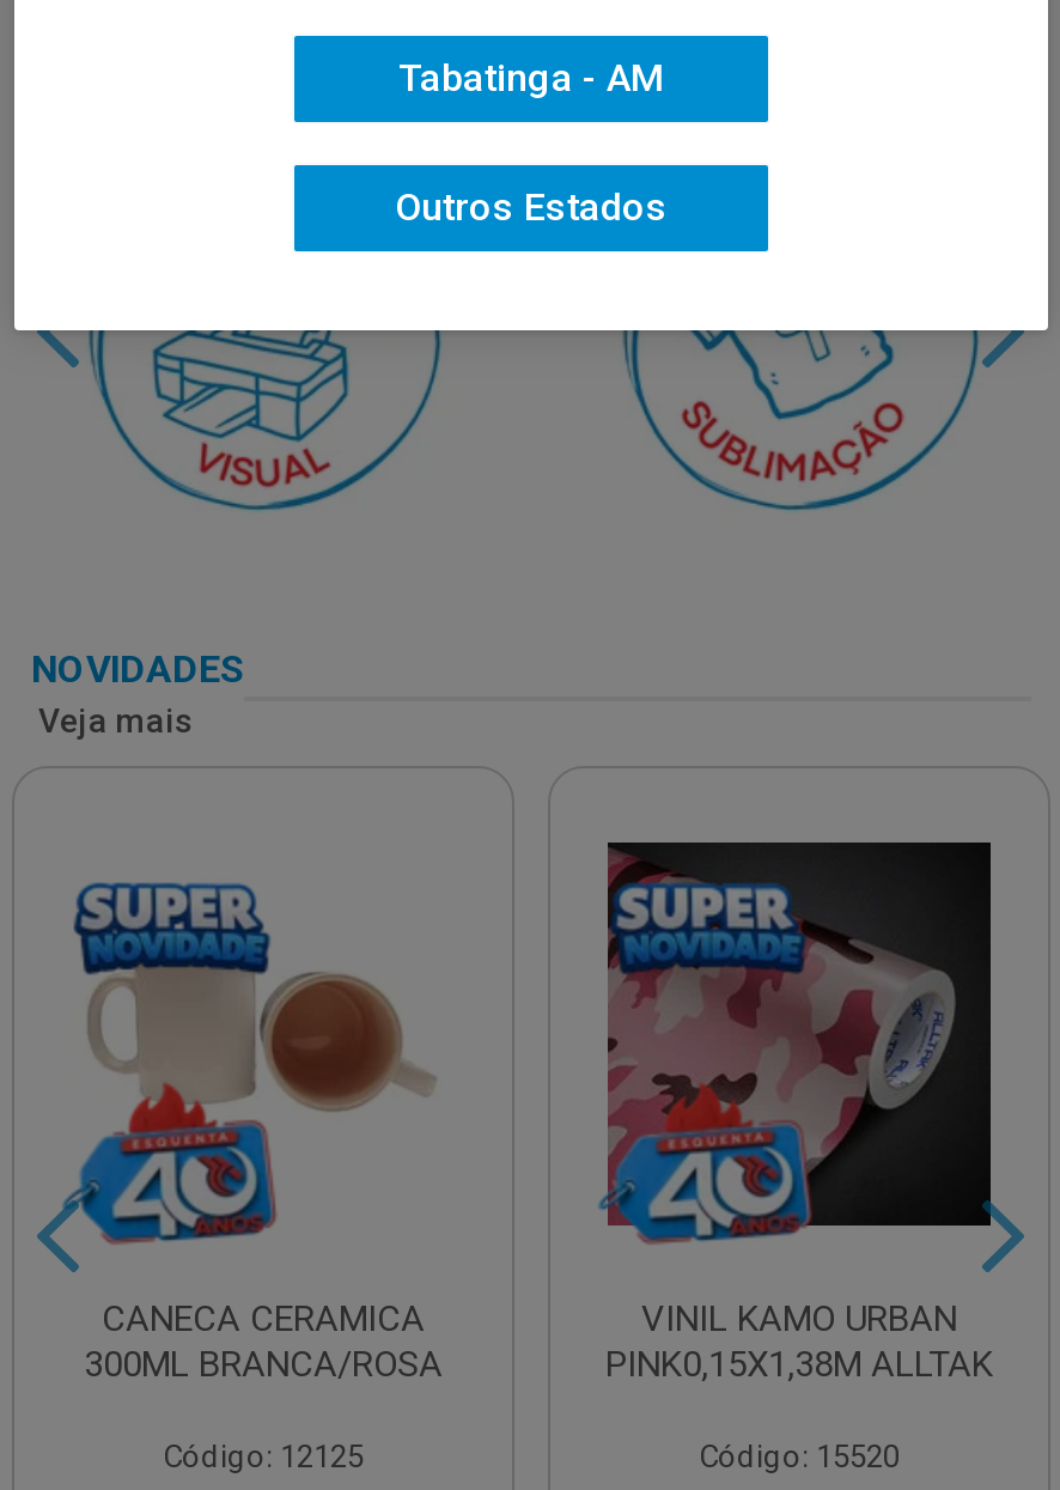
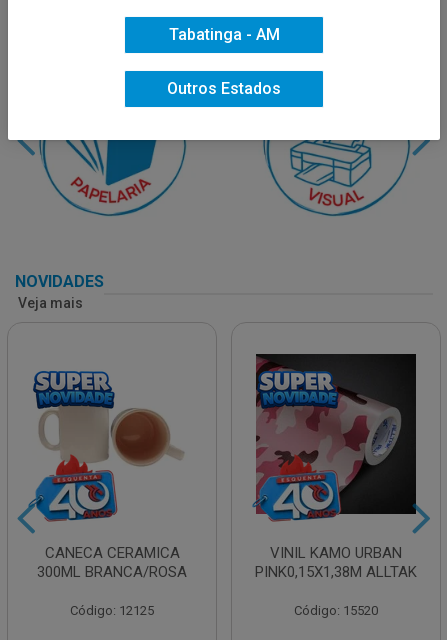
[151,328,366,488] [image] -> [66,139,156,204] [image]
[682,330,904,488] [image] -> [288,140,379,207] [image]

